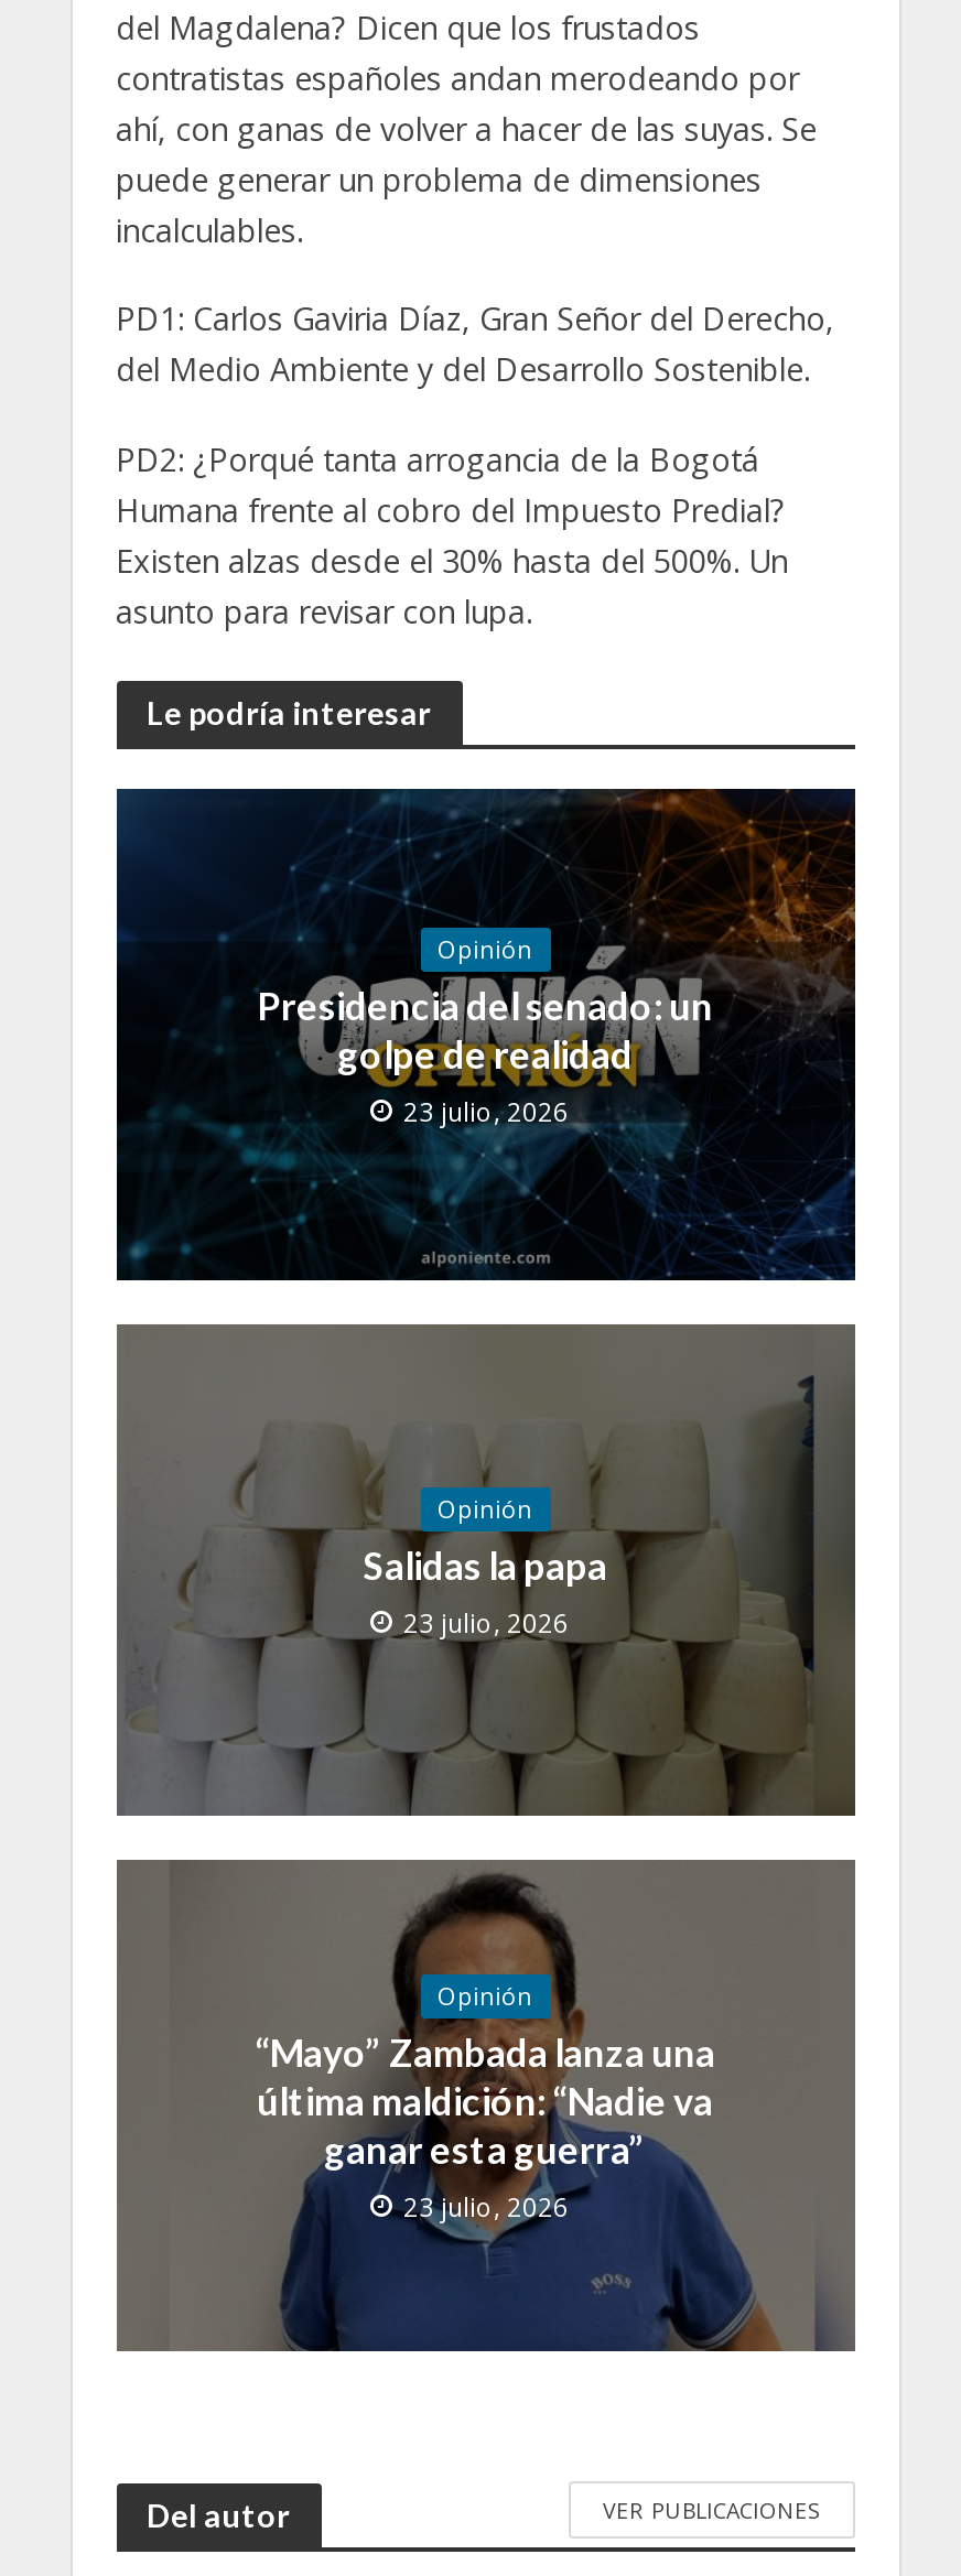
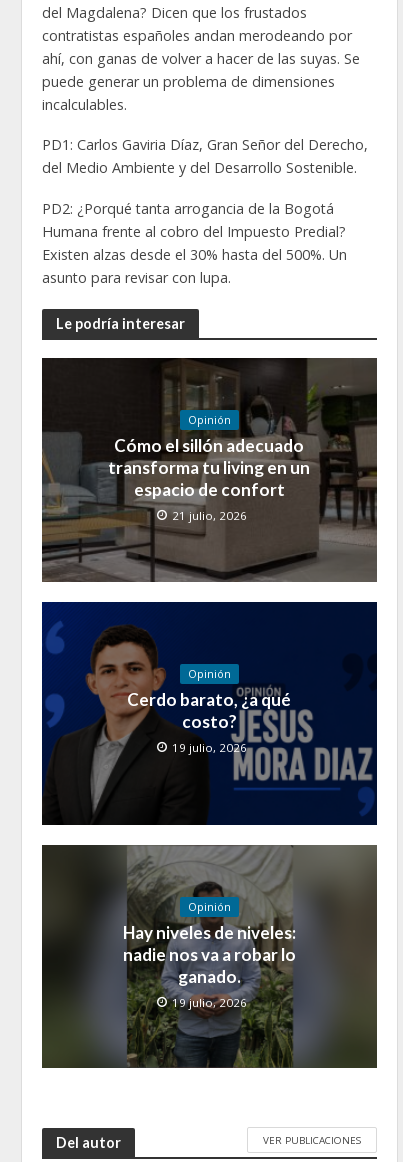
[117,789,857,1305] [image] | Presidencia del senado: un | golpe de realidad | 23 julio, 2026 -> [41,358,378,583] [image] | Cómo el sillón adecuado | transforma tu living en un | espacio de confort | 21 julio, 2026
[115,1322,857,1818] [image] | Salidas la papa | 23 julio, 2026 -> [41,591,377,826] [image] | Cerdo barato, ¿a qué | costo? | 19 julio, 2026
[117,1860,855,2351] [image] | “Mayo” Zambada lanza una | última maldición: “Nadie va | ganar esta guerra” | 23 julio, 2026 -> [43,846,376,1068] [image] | Hay niveles de niveles: | nadie nos va a robar lo | ganado. | 19 julio, 2026

